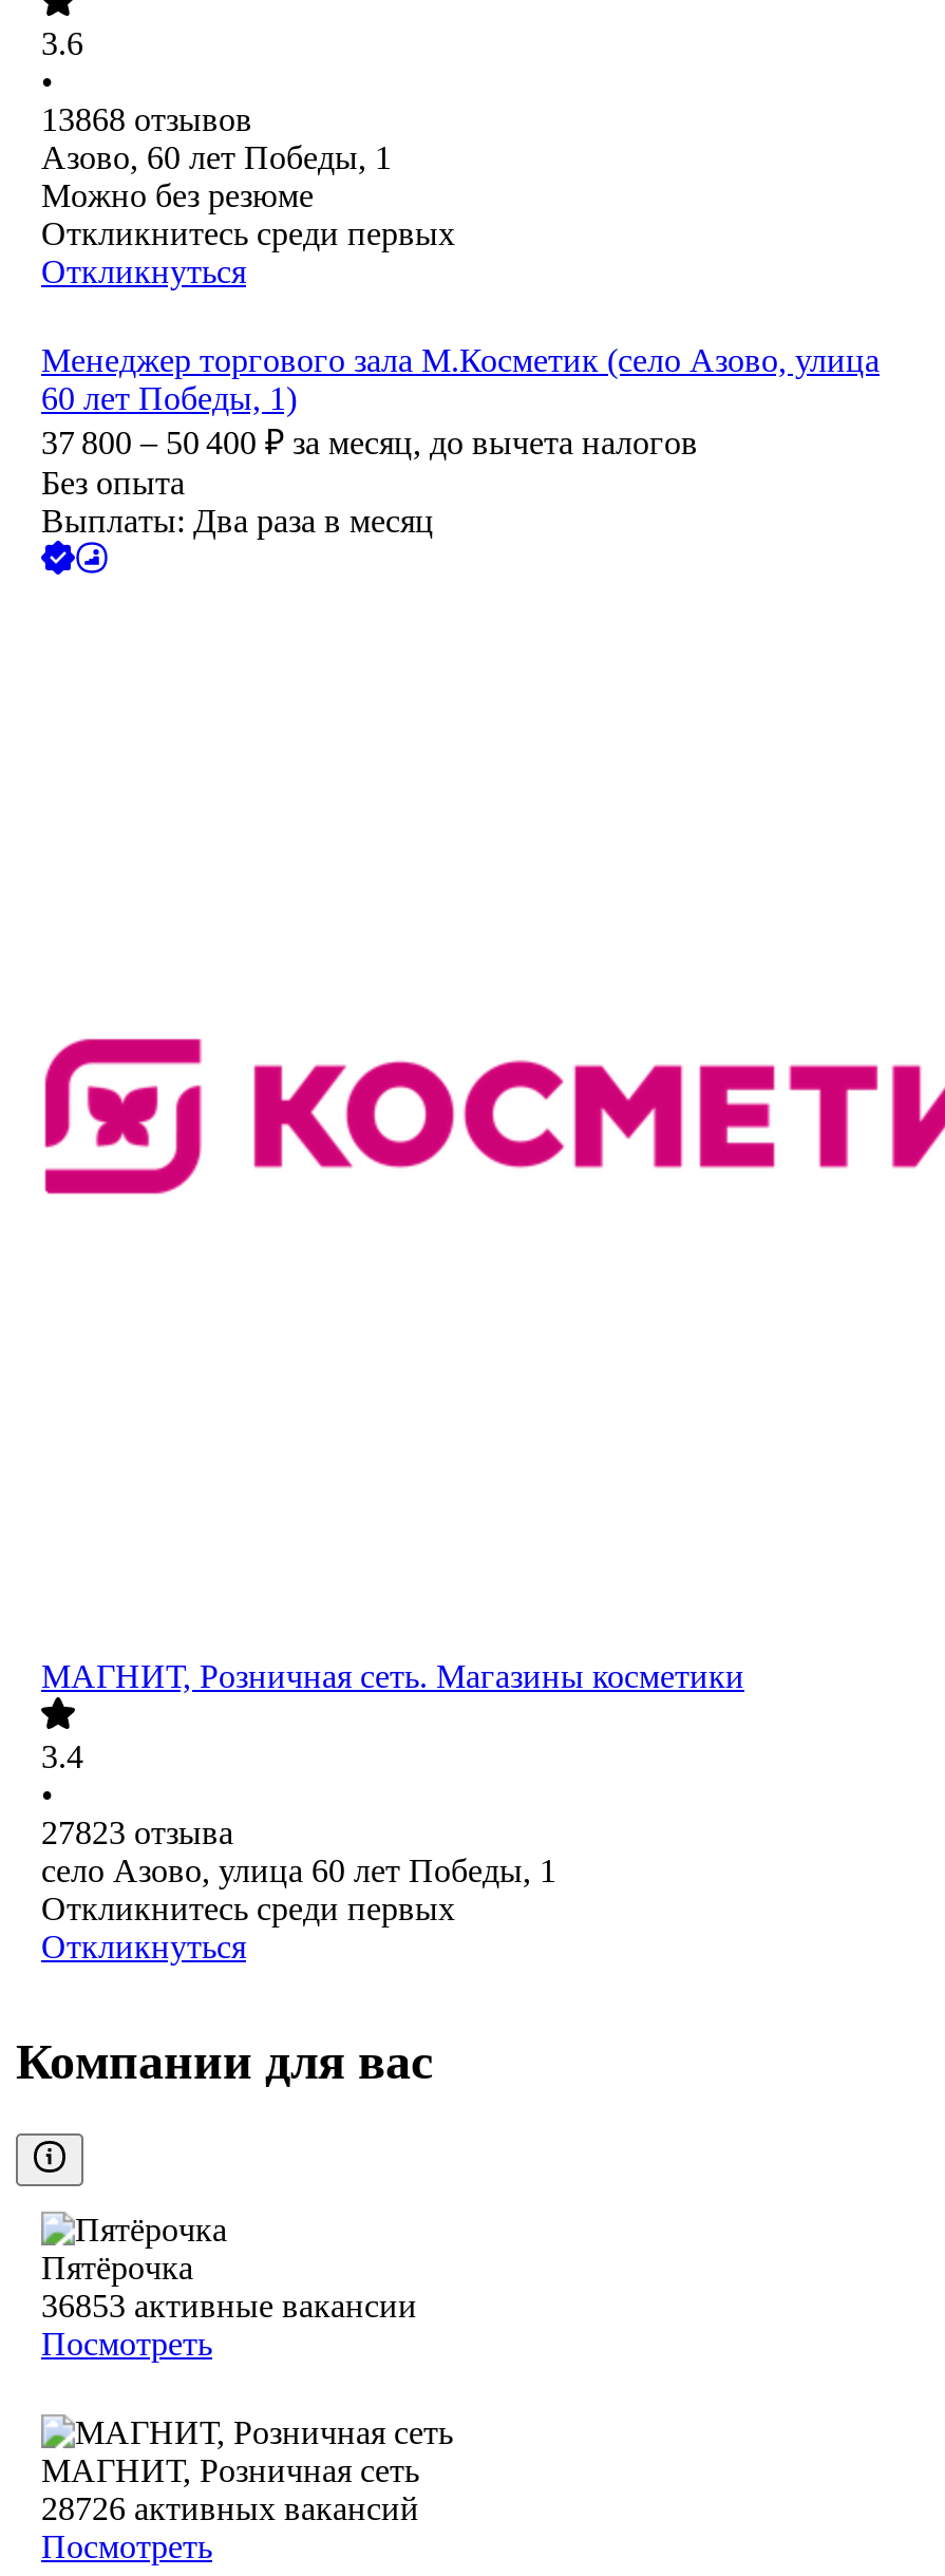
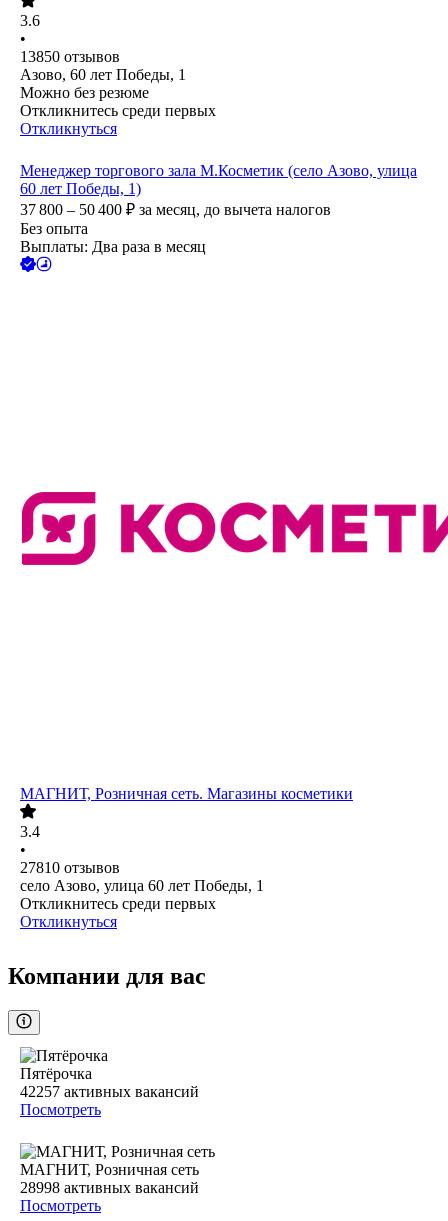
[41,102,252,138] 13868 отзывов -> [20,48,120,65] 13850 отзывов
[41,1816,233,1851] 27823 отзыва -> [20,859,120,876] 27810 отзывов
[41,2288,417,2324] 36853 активные вакансии -> [20,1083,199,1100] 42257 активных вакансий
[41,2491,419,2527] 28726 активных вакансий -> [20,1179,199,1196] 28998 активных вакансий

